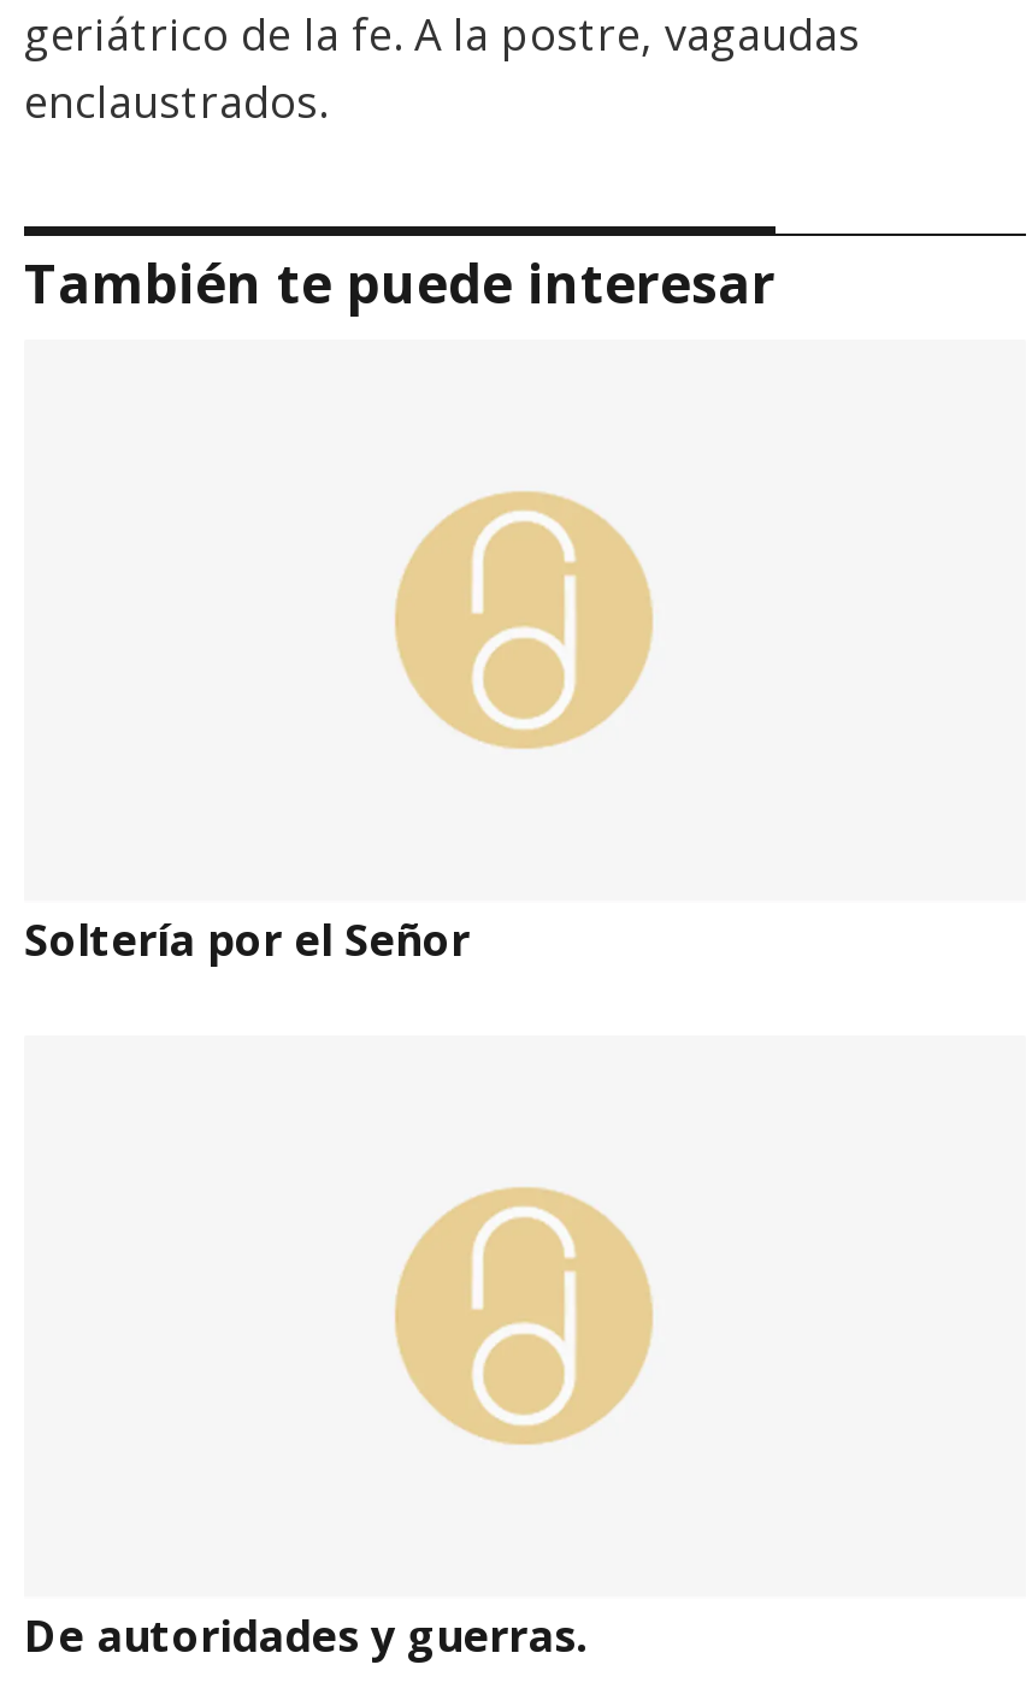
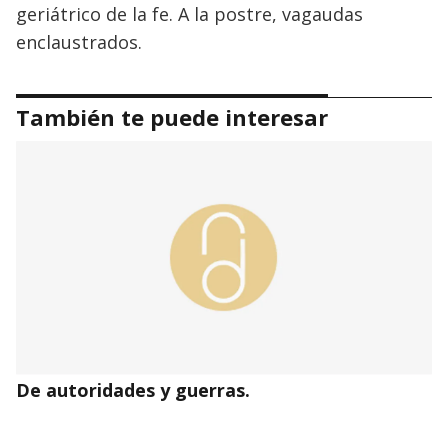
[24,909,470,967] Soltería por el Señor -> none

